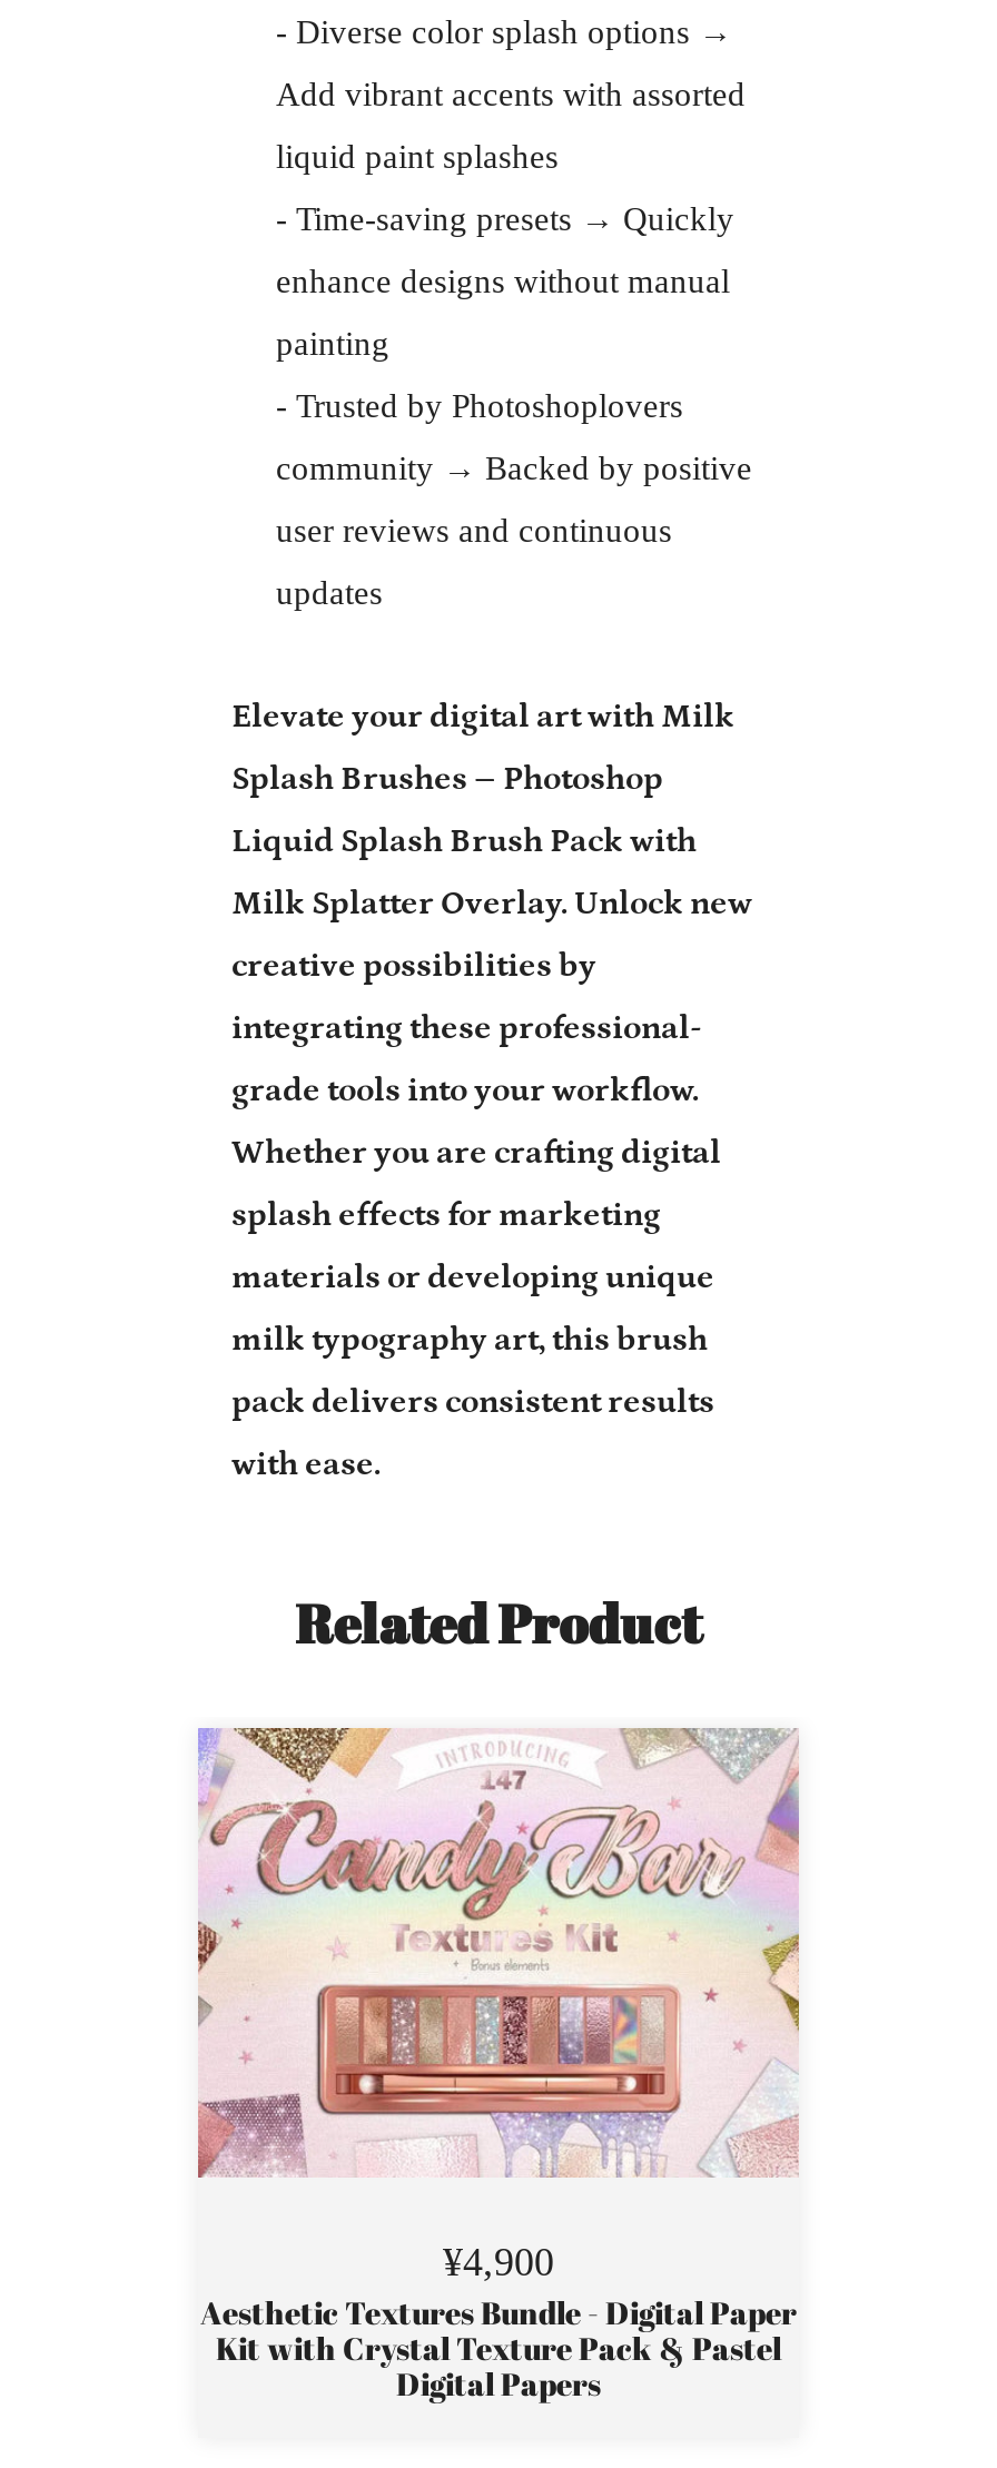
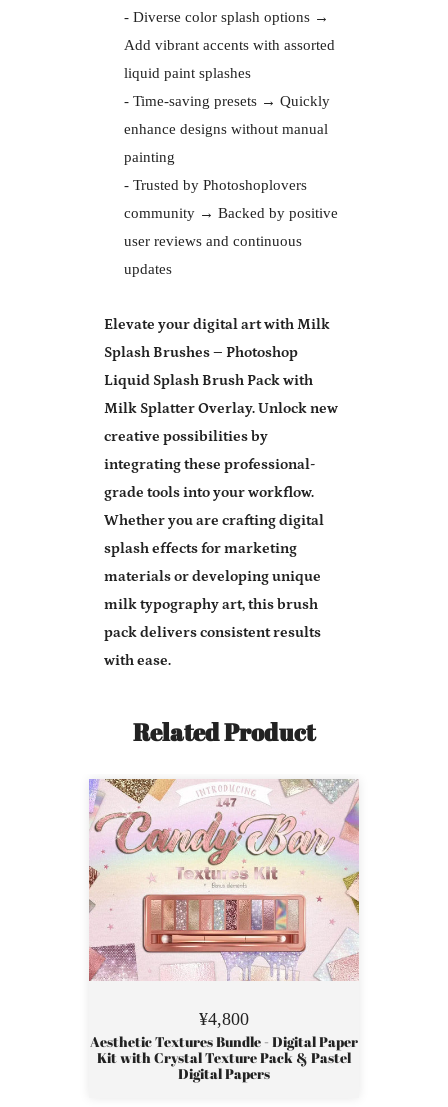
[443,2241,554,2285] ¥4,900 -> [199,1009,249,1029] ¥4,800

